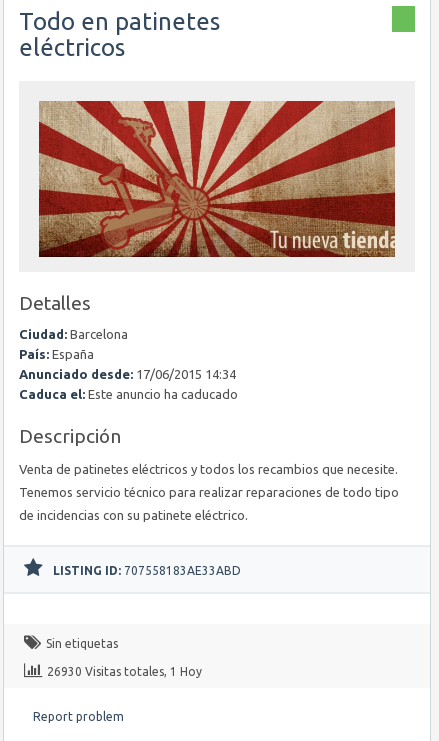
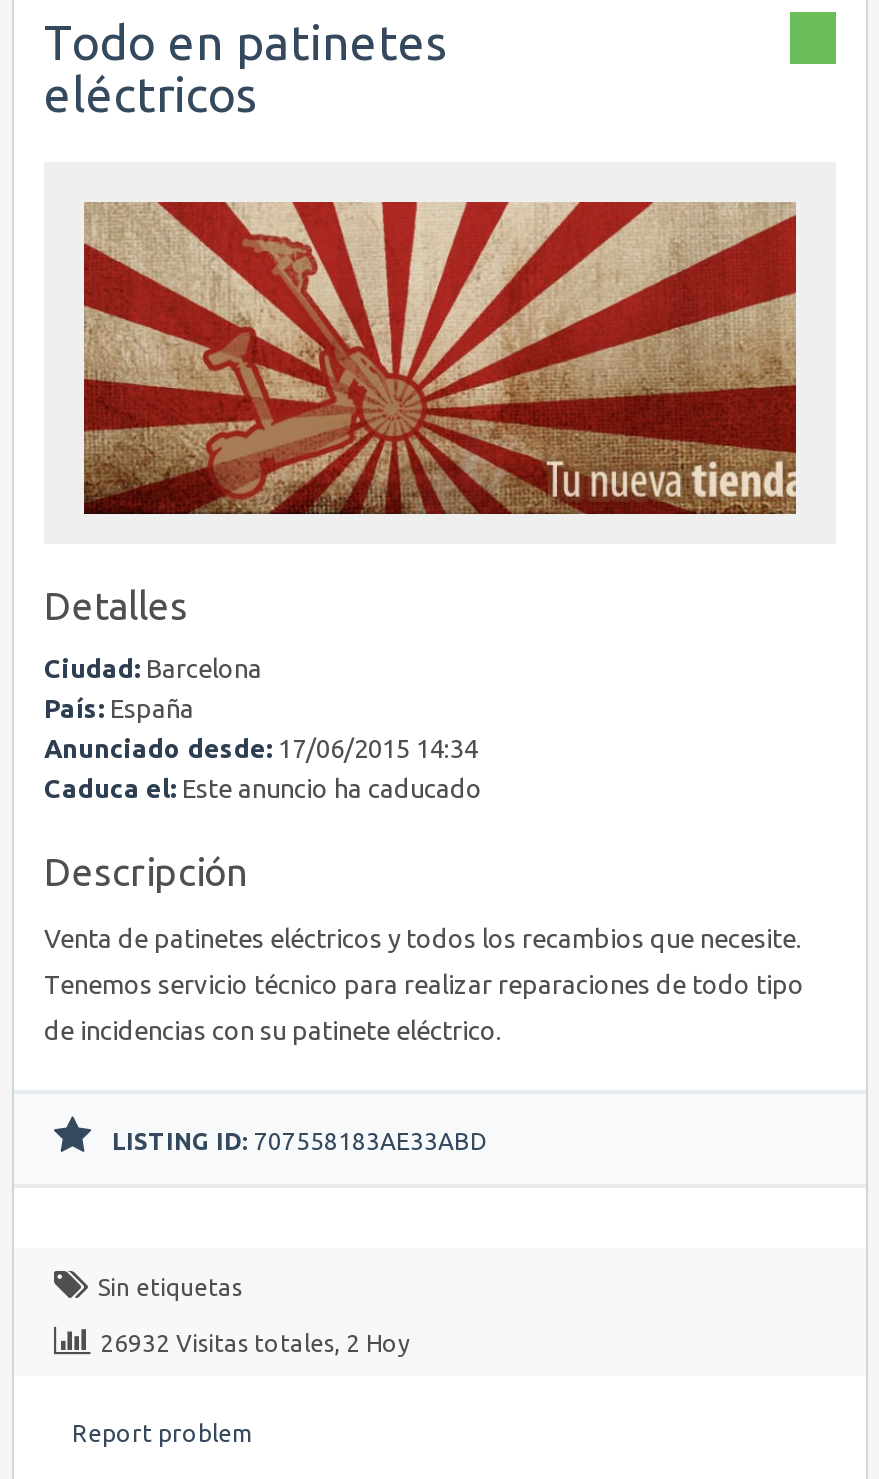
[47,665,202,678] 26930 Visitas totales, 1 Hoy -> [100,1331,410,1357] 26932 Visitas totales, 2 Hoy

